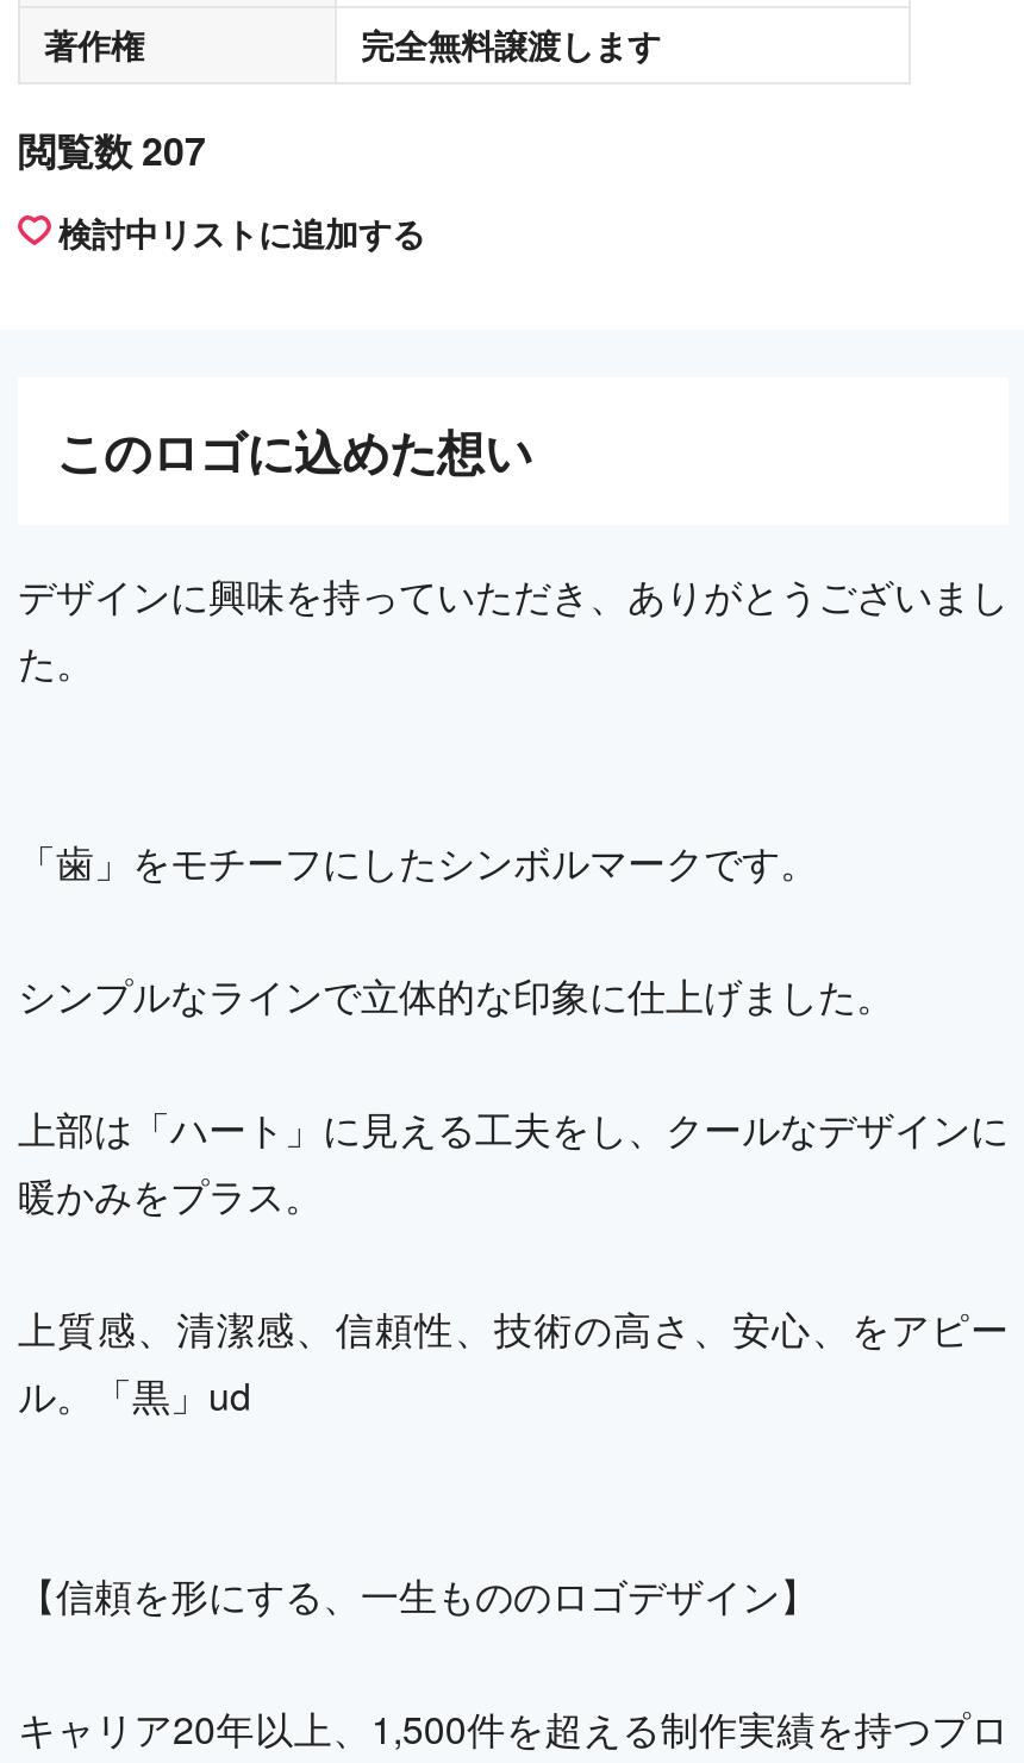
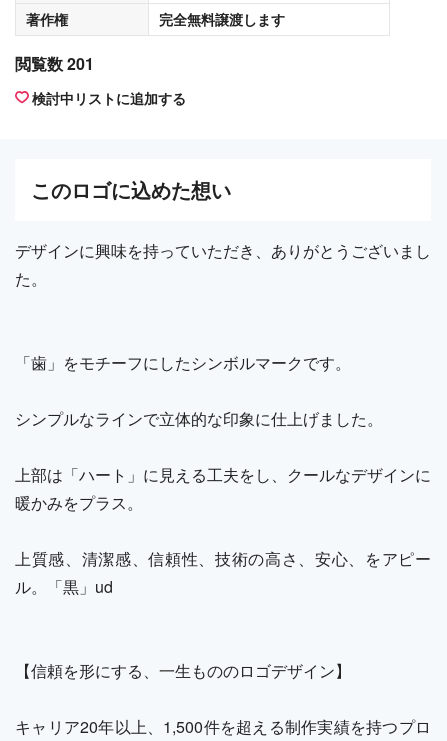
[18,122,206,176] 閲覧数 207 -> [15,52,94,75] 閲覧数 201

